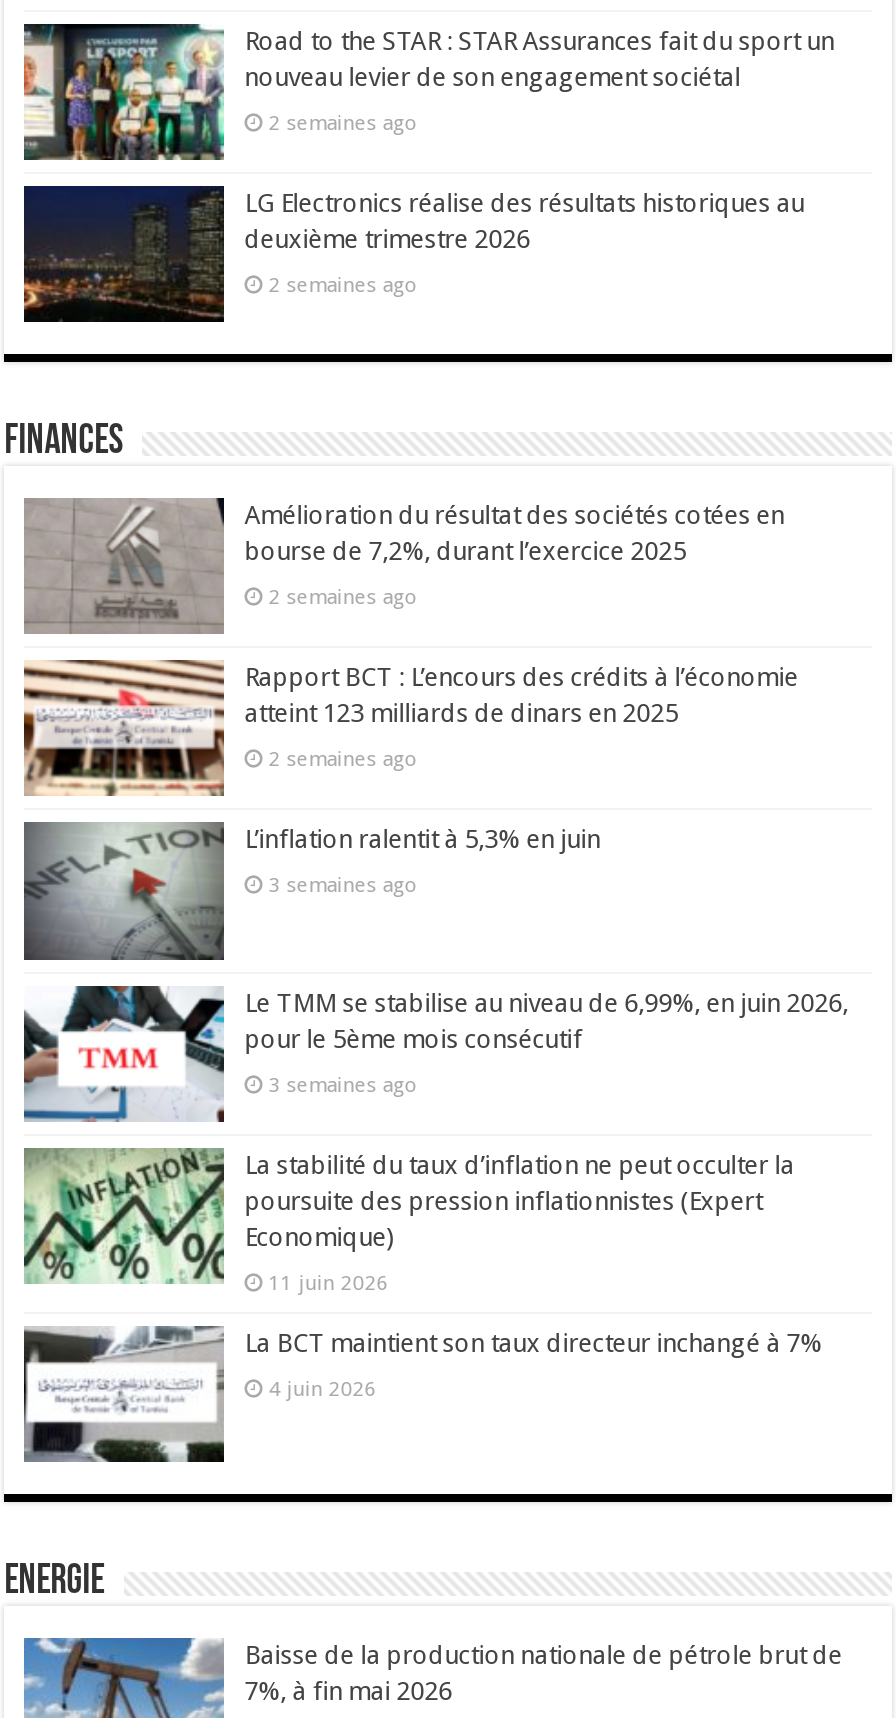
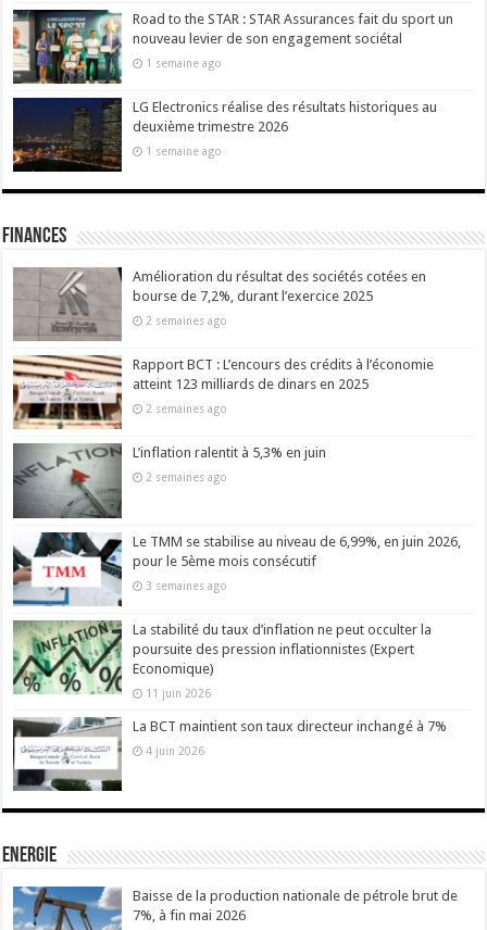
[268,109,418,133] 2 semaines ago -> [146,56,222,69] 1 semaine ago
[268,272,418,296] 2 semaines ago -> [146,144,222,157] 1 semaine ago
[268,873,418,897] 3 semaines ago -> [146,471,227,484] 2 semaines ago

